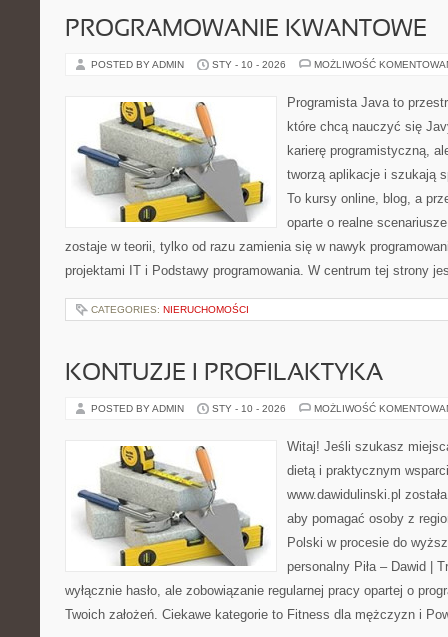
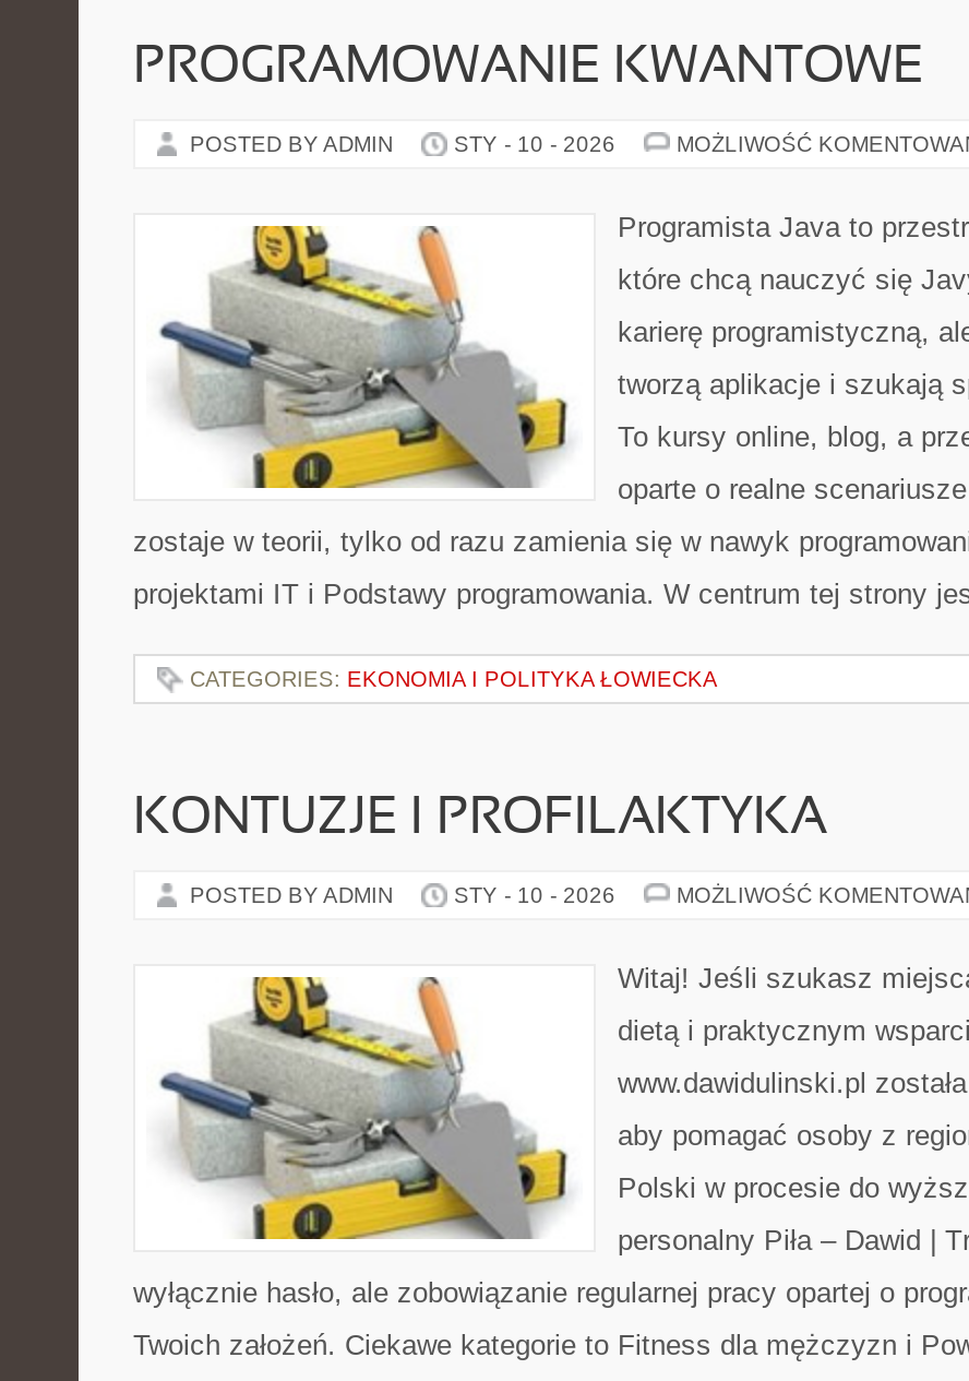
[91,304,249,315] CATEGORIES: NIERUCHOMOŚCI -> [190,667,718,691] CATEGORIES: EKONOMIA I POLITYKA ŁOWIECKA

